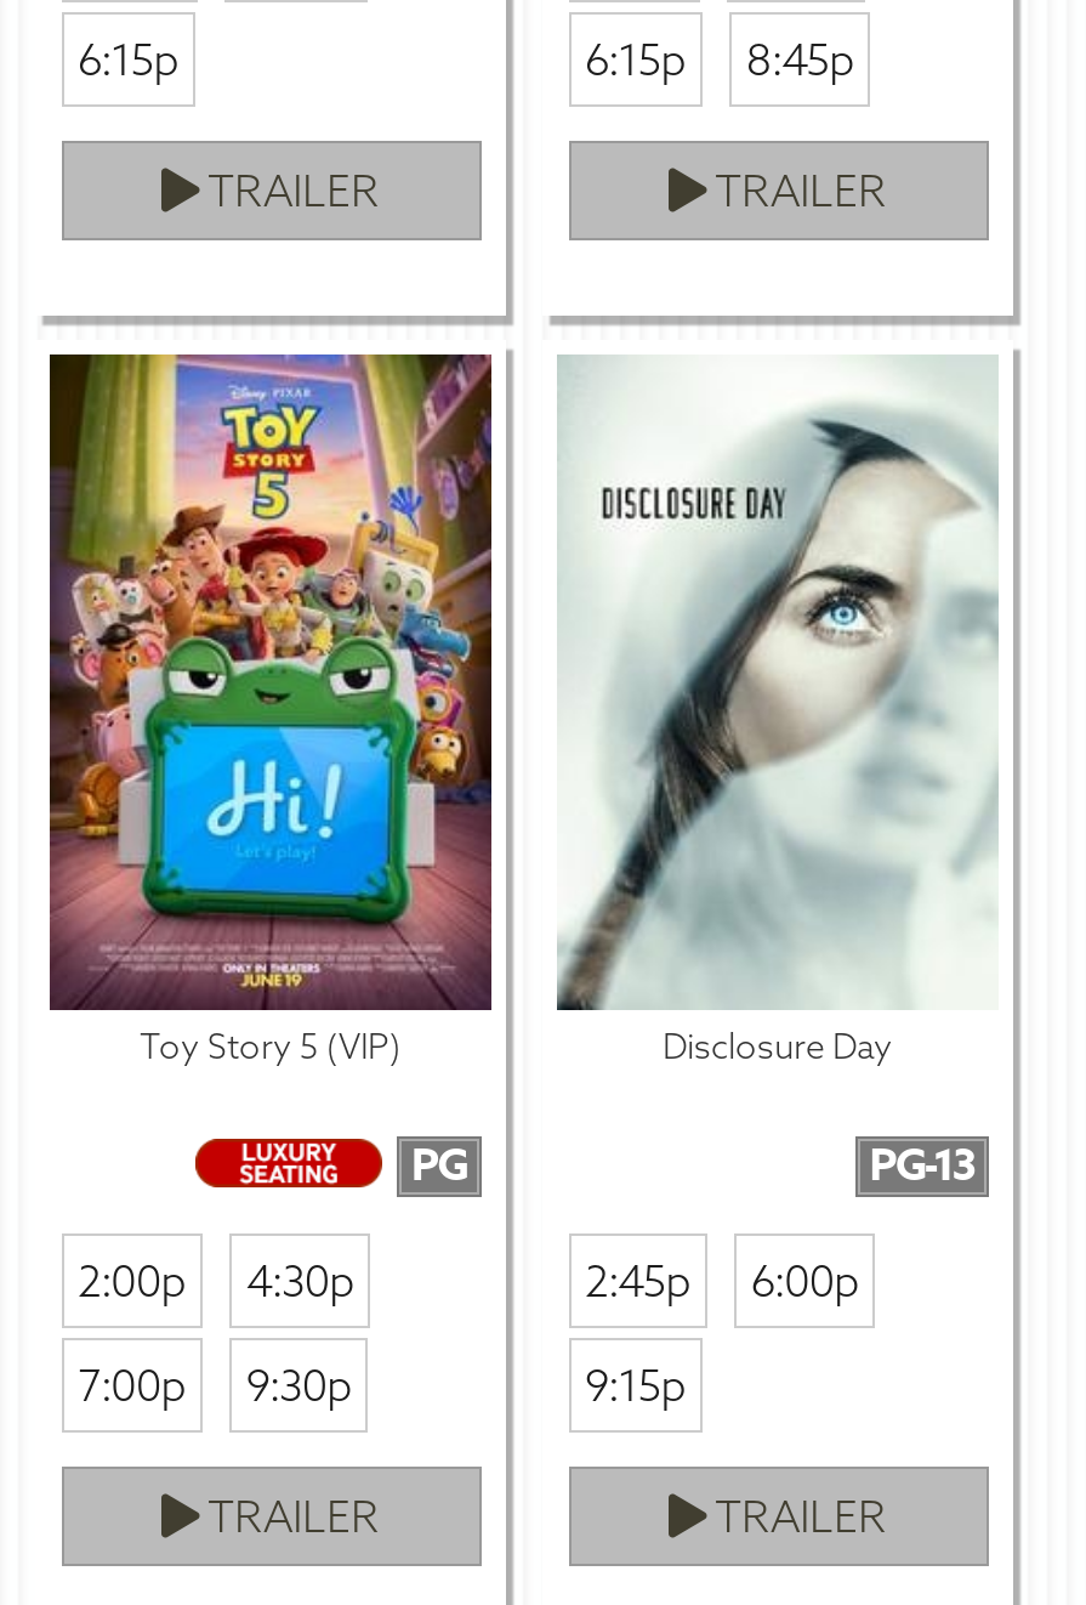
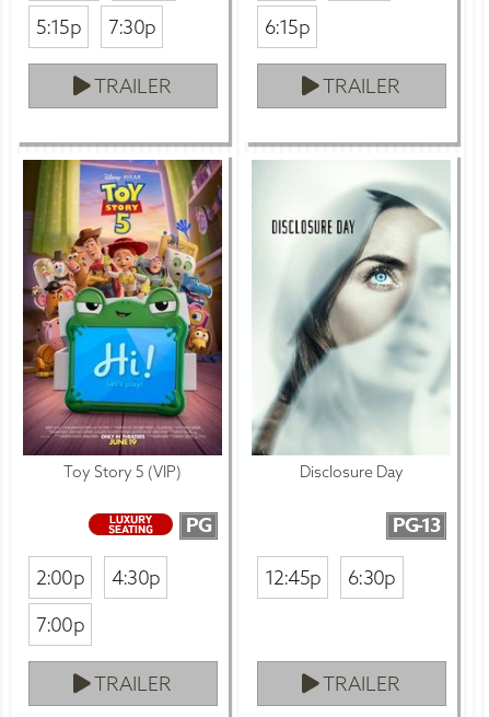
[78,33,178,88] 6:15p -> [36,15,156,40] 5:15p | 7:30p
[746,33,854,88] 8:45p -> none
[585,1252,859,1413] 2:45p | 6:00p | 9:15p -> [264,565,396,590] 12:45p | 6:30p
[246,1357,351,1413] 9:30p -> none

